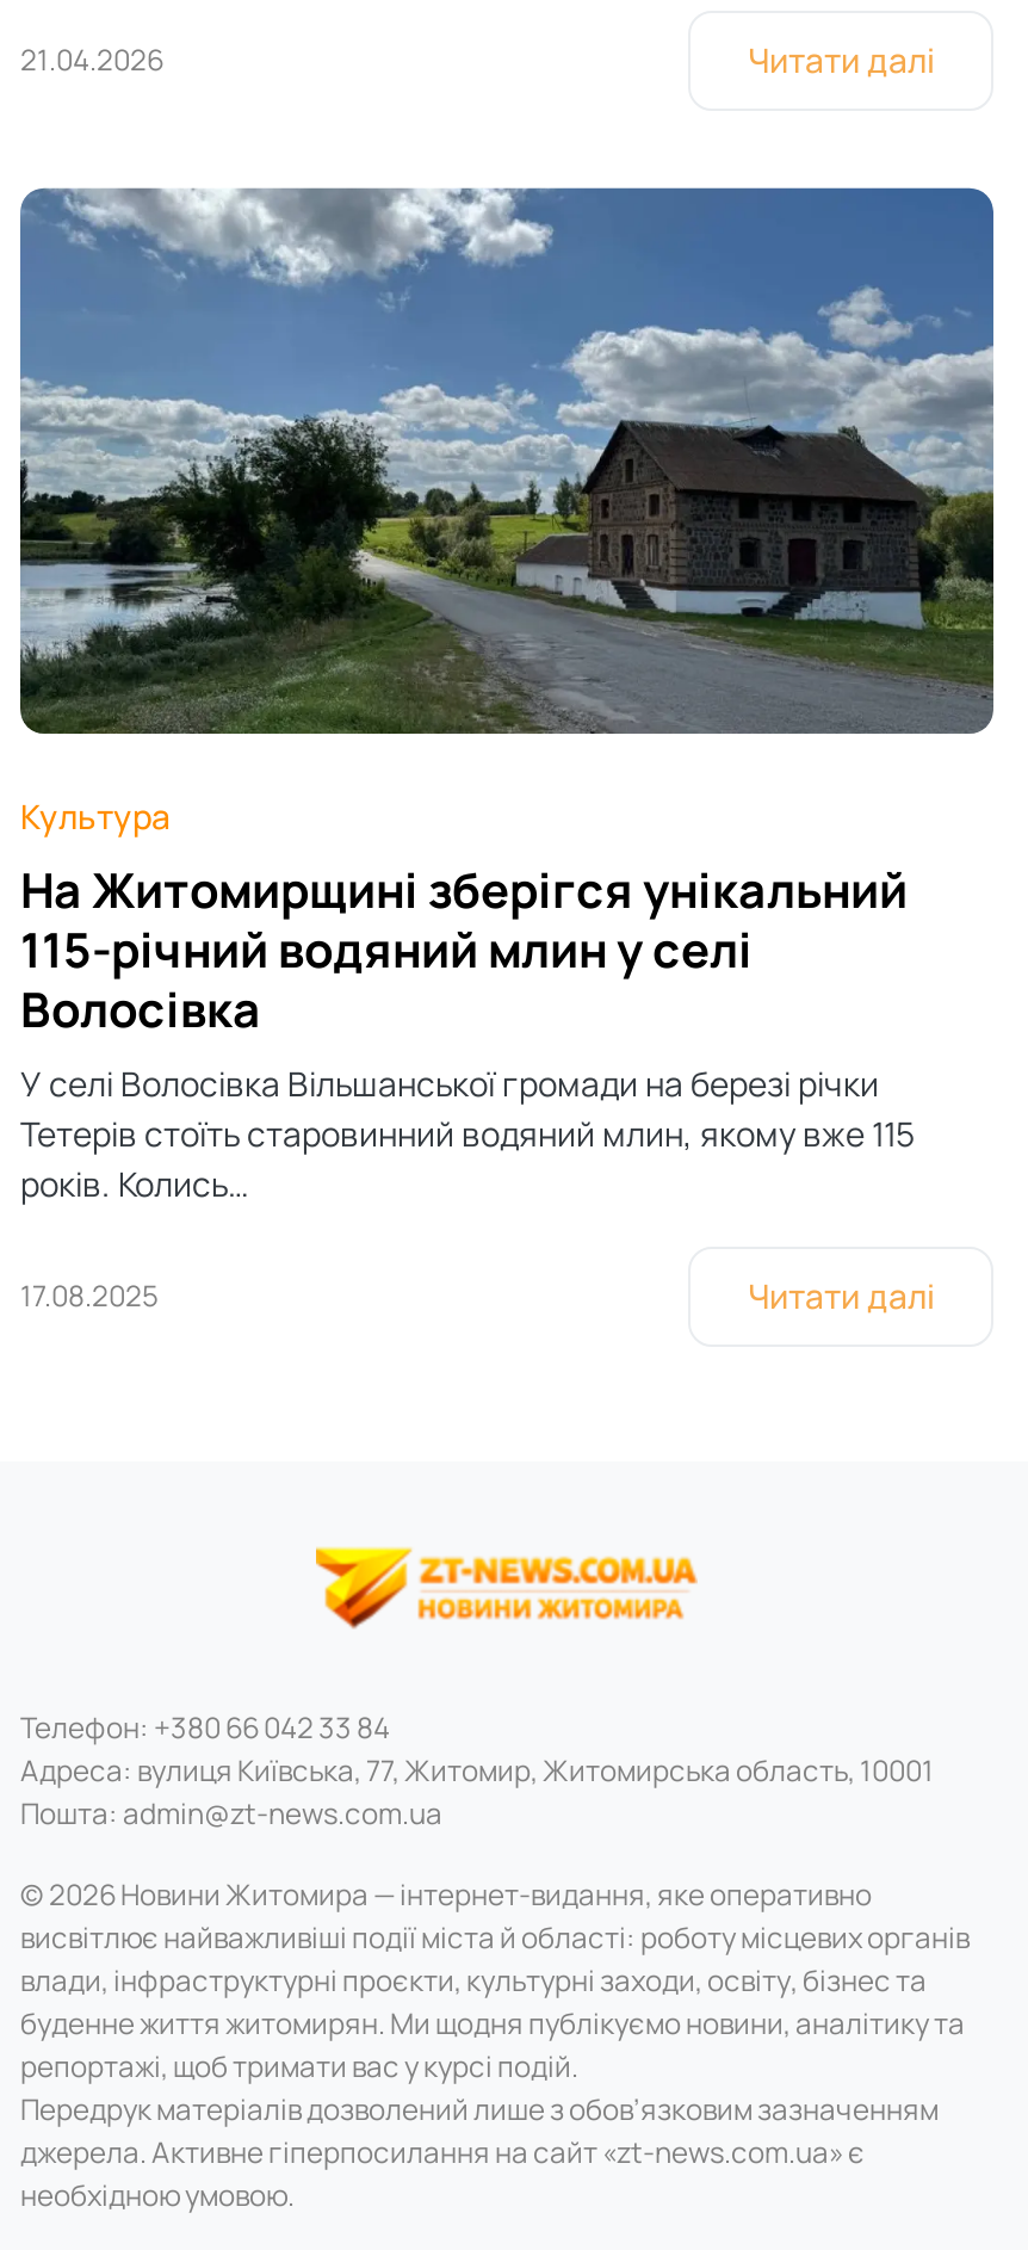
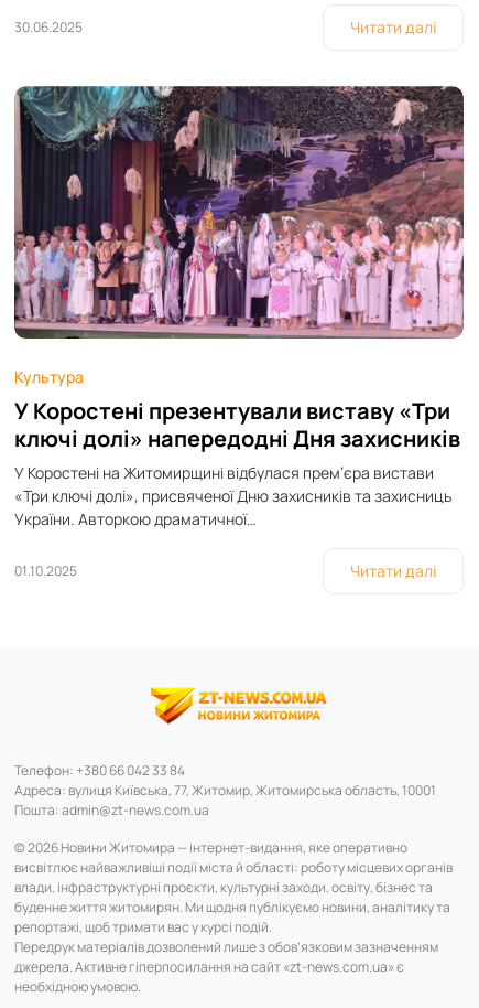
[20,40,163,81] 21.04.2026 -> [14,18,83,37] 30.06.2025
[18,185,996,734] [image] -> [13,85,465,339] [image]
[20,859,915,1207] На Житомирщині зберігся унікальний | 115-річний водяний млин у селі | Волосівка | У селі Волосівка Вільшанської громади на березі річки | Тетерів стоїть старовинний водяний млин, якому вже 115 | років. Колись… -> [14,396,460,530] У Коростені презентували виставу «Три | ключі долі» напередодні Дня захисників | У Коростені на Житомирщині відбулася прем’єра вистави | «Три ключі долі», присвяченої Дню захисників та захисниць | України. Авторкою драматичної…
[20,1276,159,1317] 17.08.2025 -> [14,562,77,581] 01.10.2025

